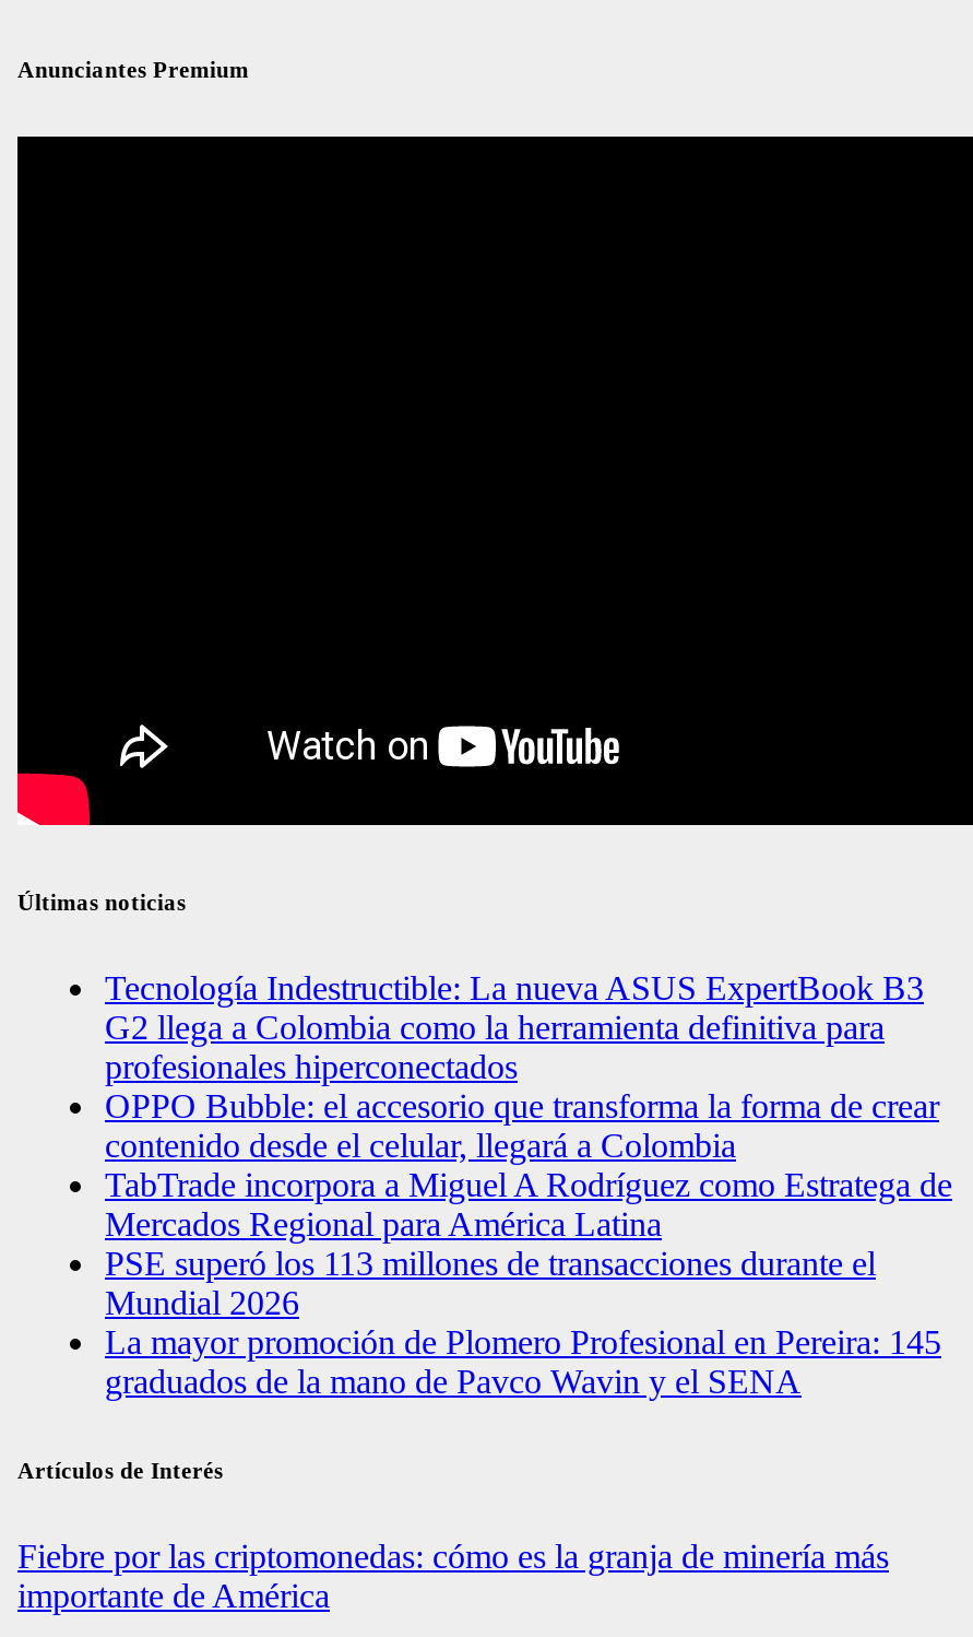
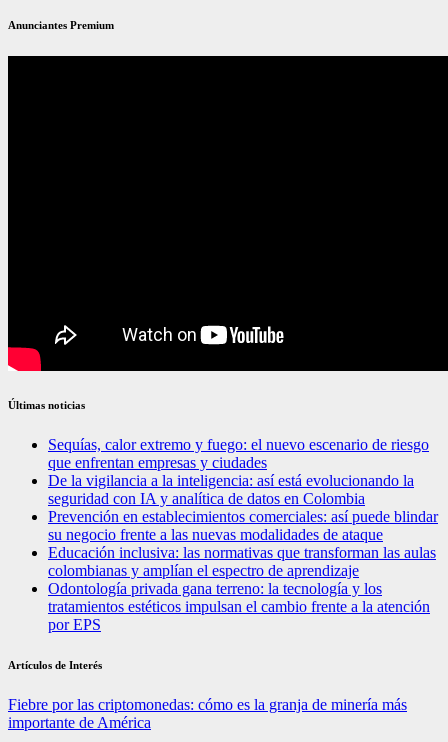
[105,969,952,1400] Tecnología Indestructible: La nueva ASUS ExpertBook B3 | G2 llega a Colombia como la herramienta definitiva para | profesionales hiperconectados | OPPO Bubble: el accesorio que transforma la forma de crear | contenido desde el celular, llegará a Colombia | TabTrade incorpora a Miguel A Rodríguez como Estratega de | Mercados Regional para América Latina | PSE superó los 113 millones de transacciones durante el | Mundial 2026 | La mayor promoción de Plomero Profesional en Pereira: 145 | graduados de la mano de Pavco Wavin y el SENA -> [48,436,438,633] Sequías, calor extremo y fuego: el nuevo escenario de riesgo | que enfrentan empresas y ciudades | De la vigilancia a la inteligencia: así está evolucionando la | seguridad con IA y analítica de datos en Colombia | Prevención en establecimientos comerciales: así puede blindar | su negocio frente a las nuevas modalidades de ataque | Educación inclusiva: las normativas que transforman las aulas | colombianas y amplían el espectro de aprendizaje | Odontología privada gana terreno: la tecnología y los | tratamientos estéticos impulsan el cambio frente a la atención | por EPS

